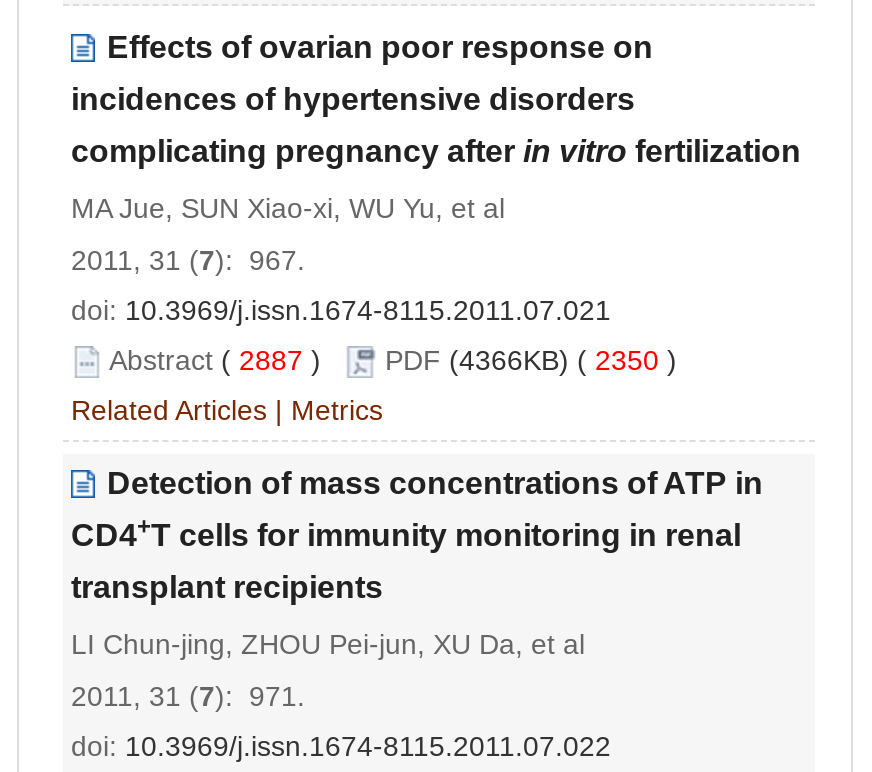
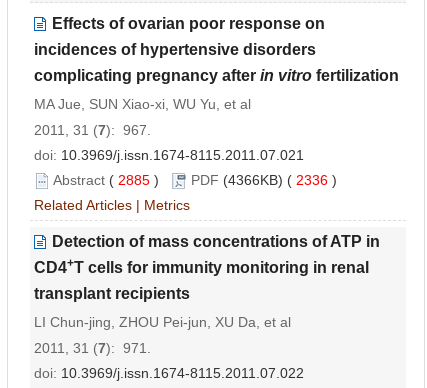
[109,344,345,376] Abstract (2887) -> [53,172,171,188] Abstract (2885)
[385,344,693,376] PDF (4366KB) (2350) -> [191,172,345,188] PDF (4366KB) (2336)

